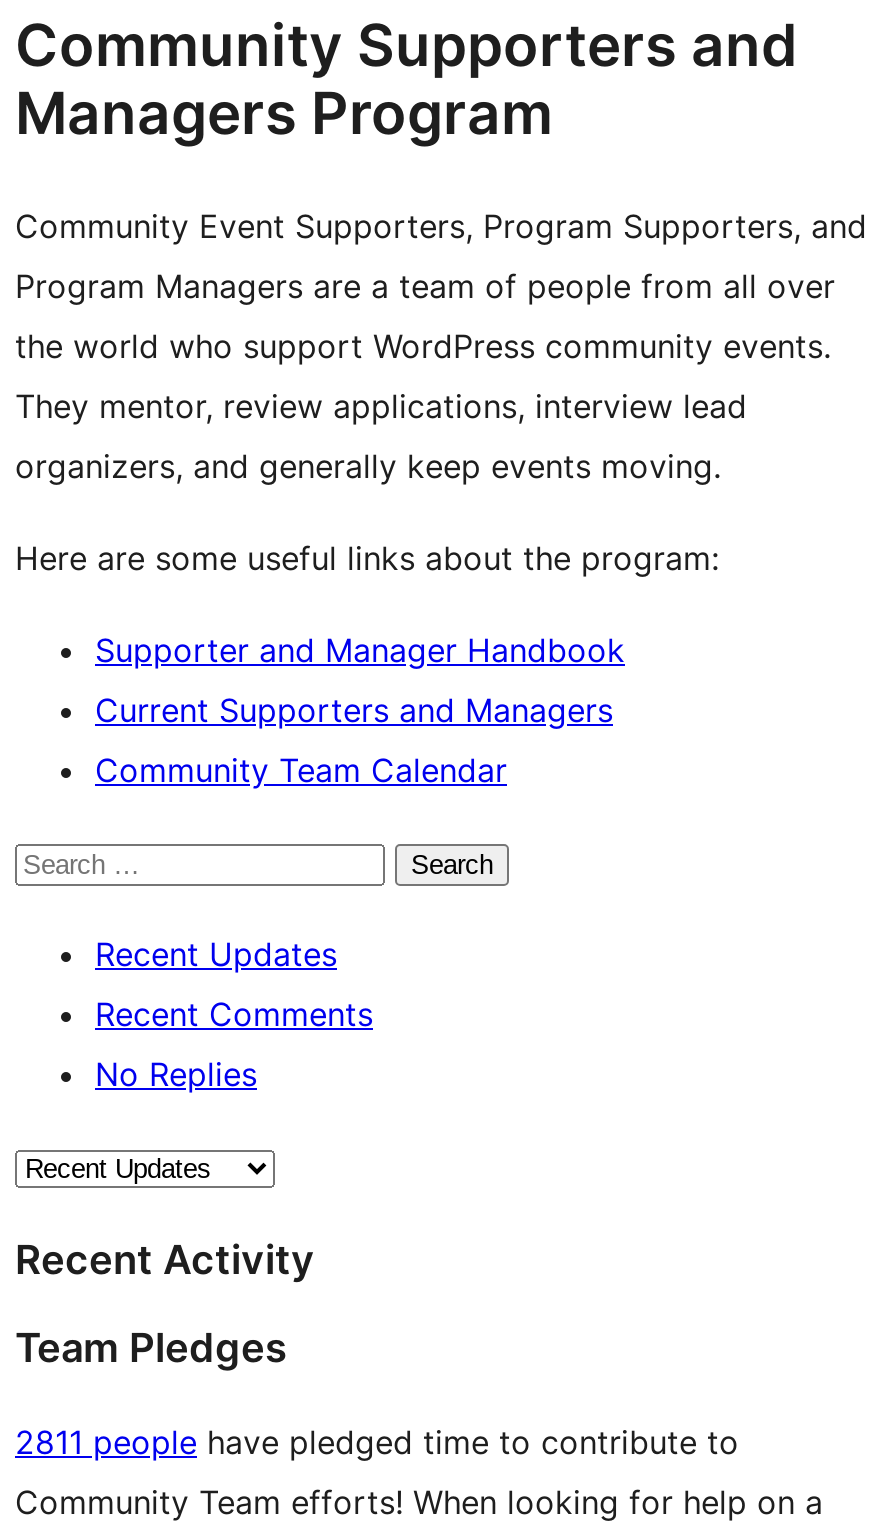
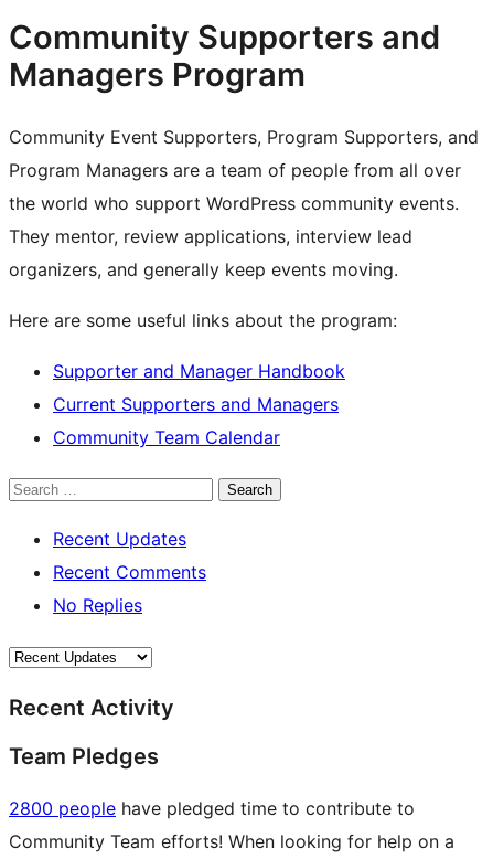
[15,1422,739,1462] 2811 people have pledged time to contribute to -> [9,797,415,819] 2800 people have pledged time to contribute to

